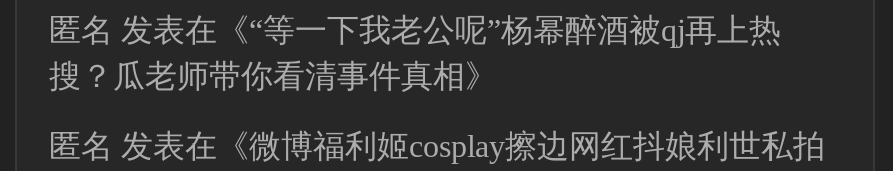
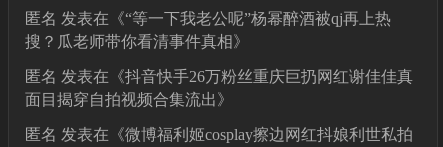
none -> [25,68,413,108] 匿名发表在《抖音快手26万粉丝重庆巨扔网红谢佳佳真 | 面目揭穿自拍视频合集流出》

